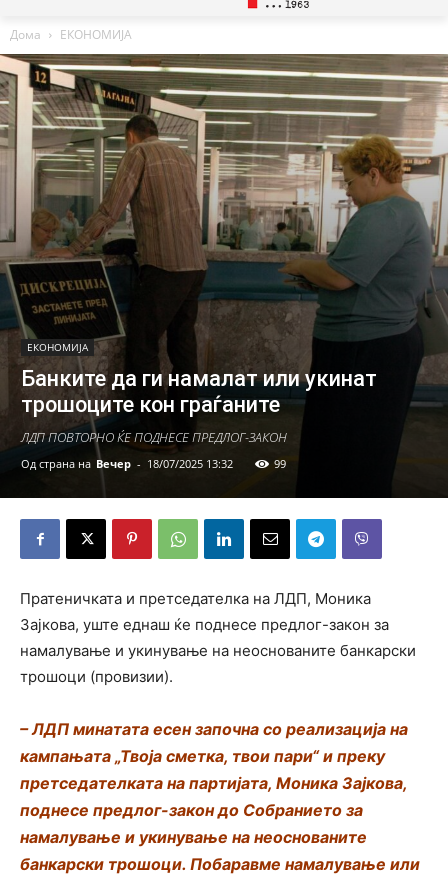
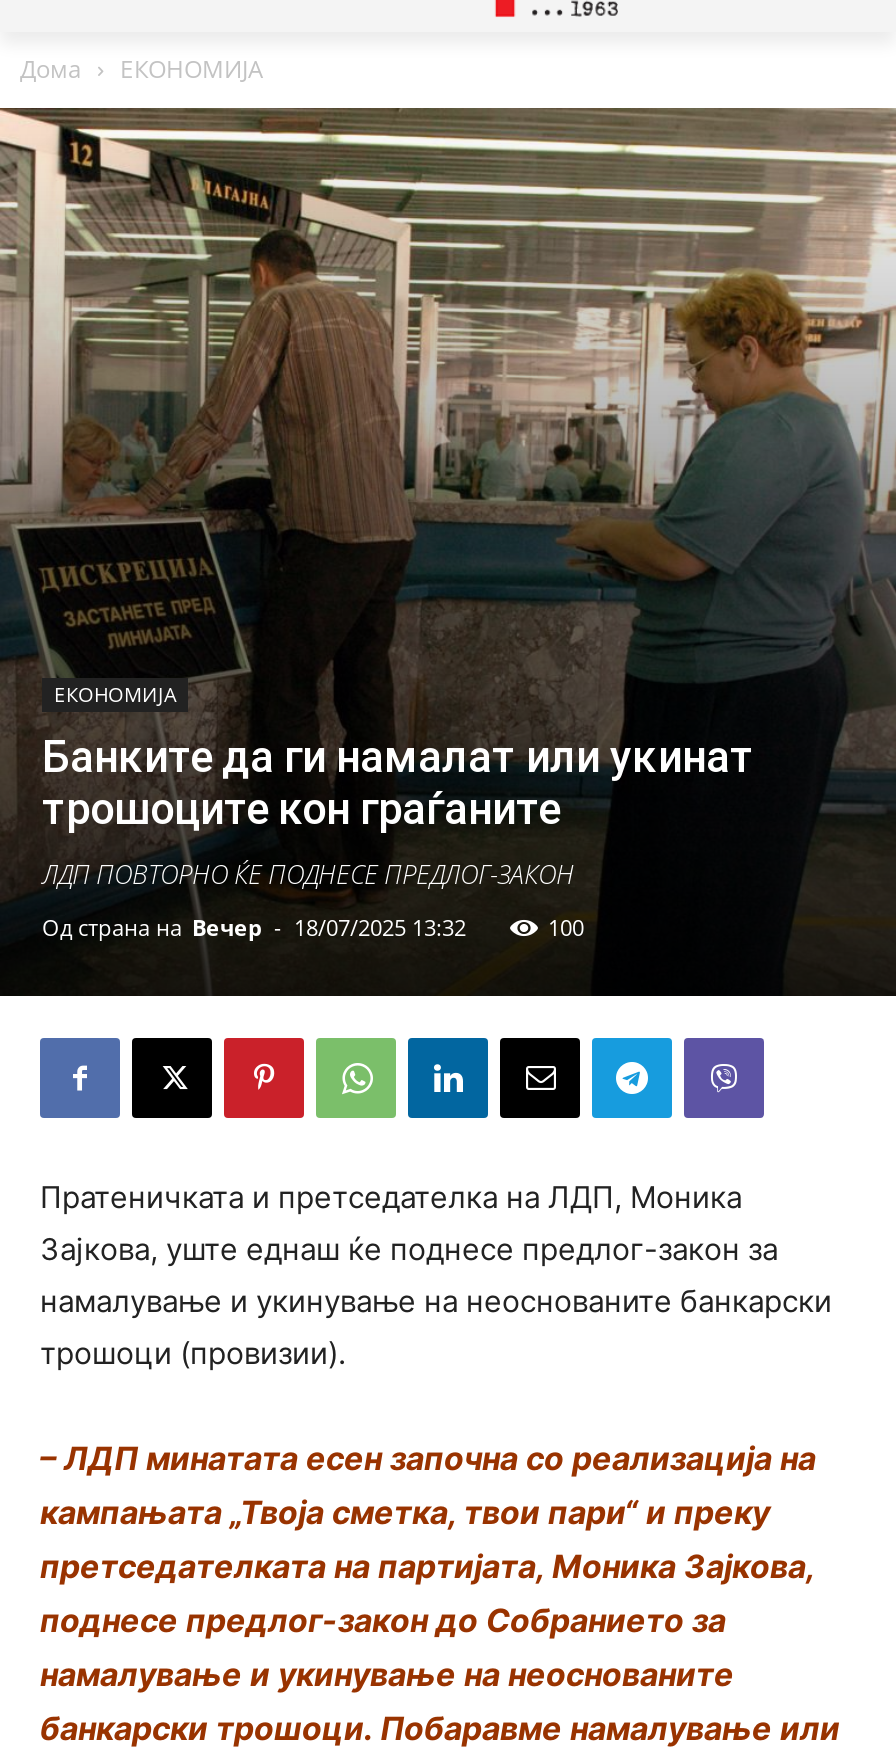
[274,456,286,471] 99 -> [548,912,584,942] 100

